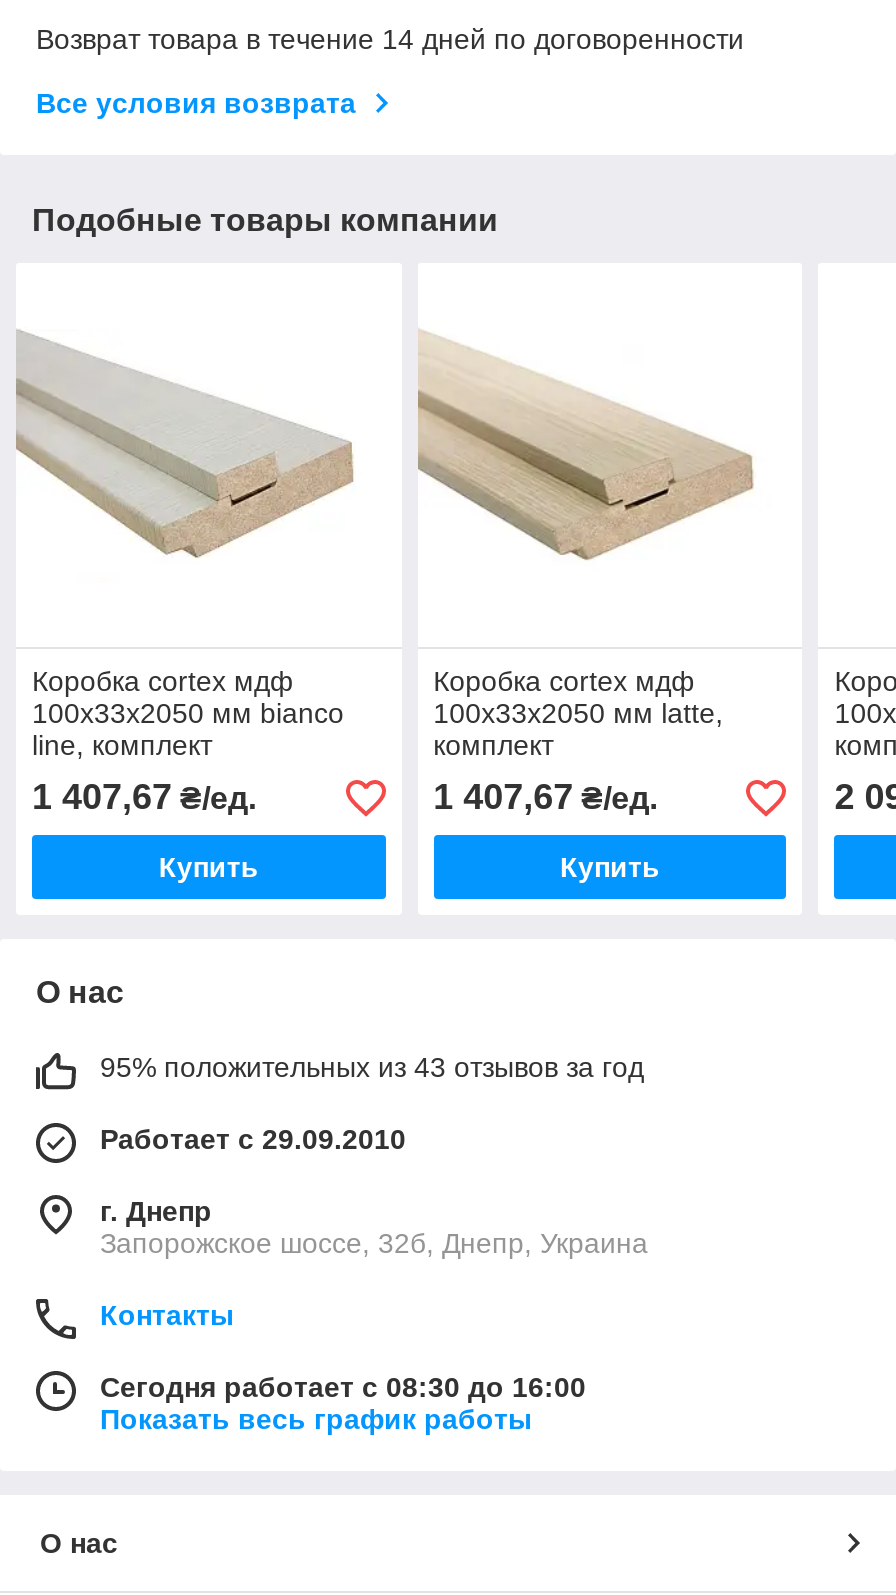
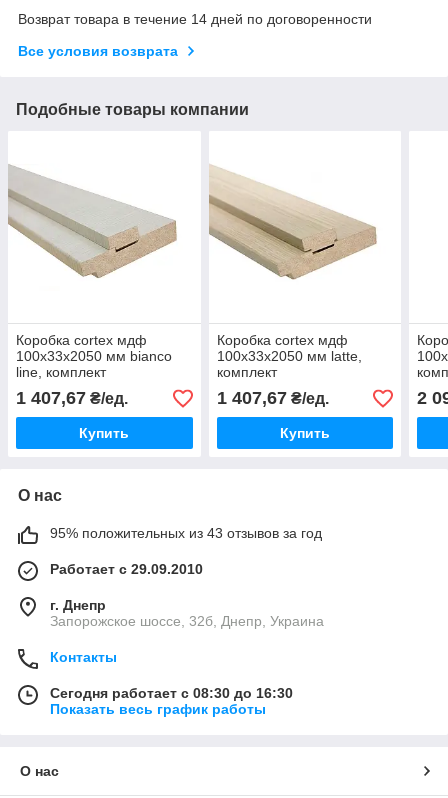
[100,1372,586,1404] Сегодня работает с 08:30 до 16:00 -> [50,685,293,701] Сегодня работает с 08:30 до 16:30

